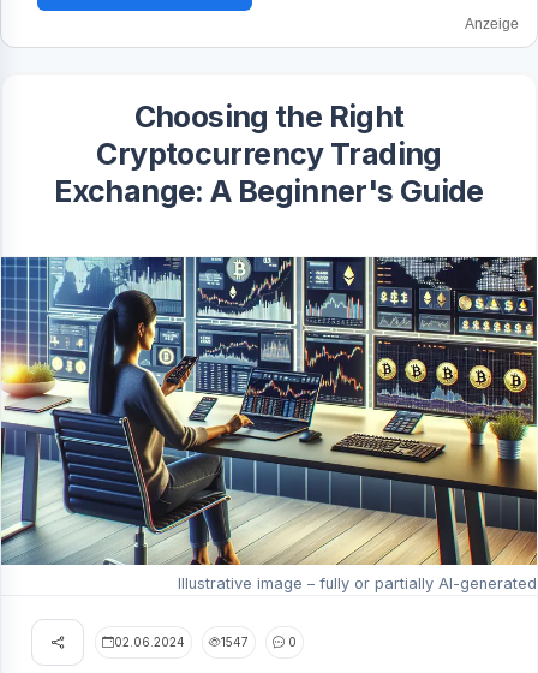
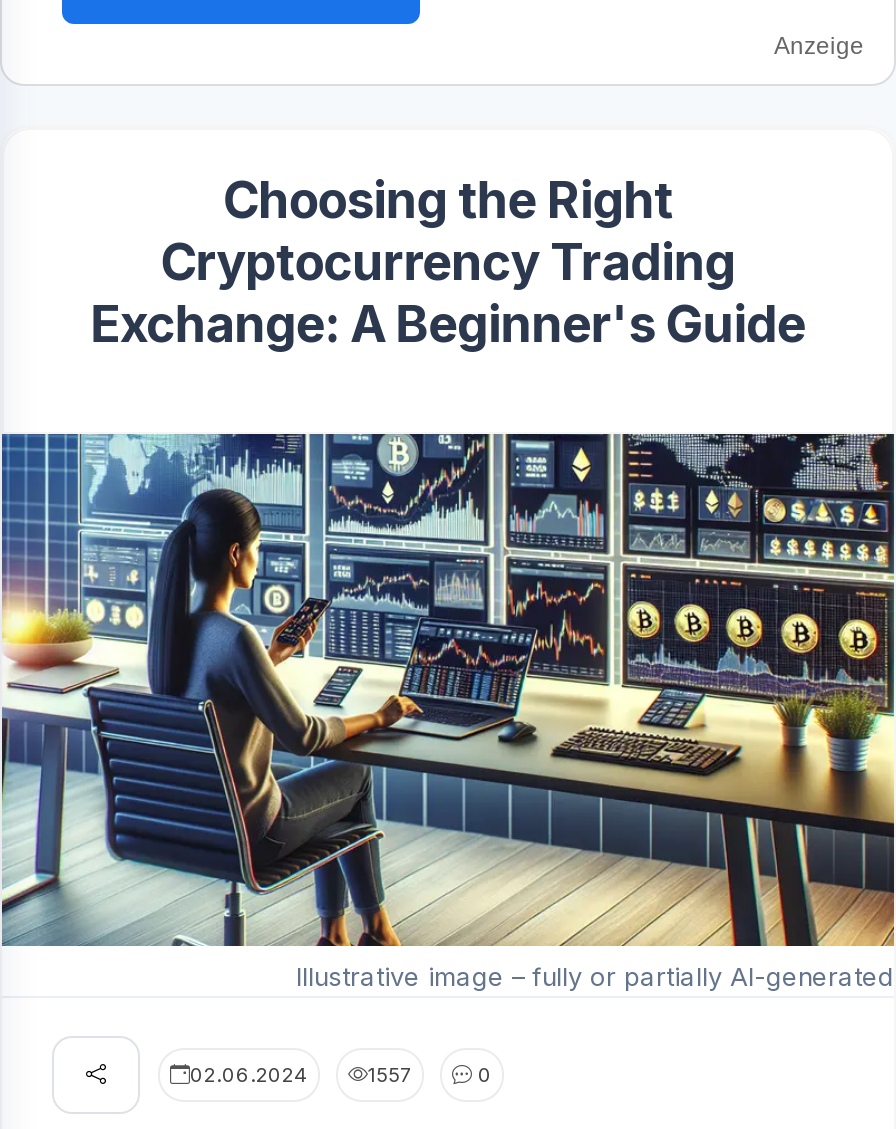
[221,635,249,649] 1547 -> [368,1062,412,1086] 1557

